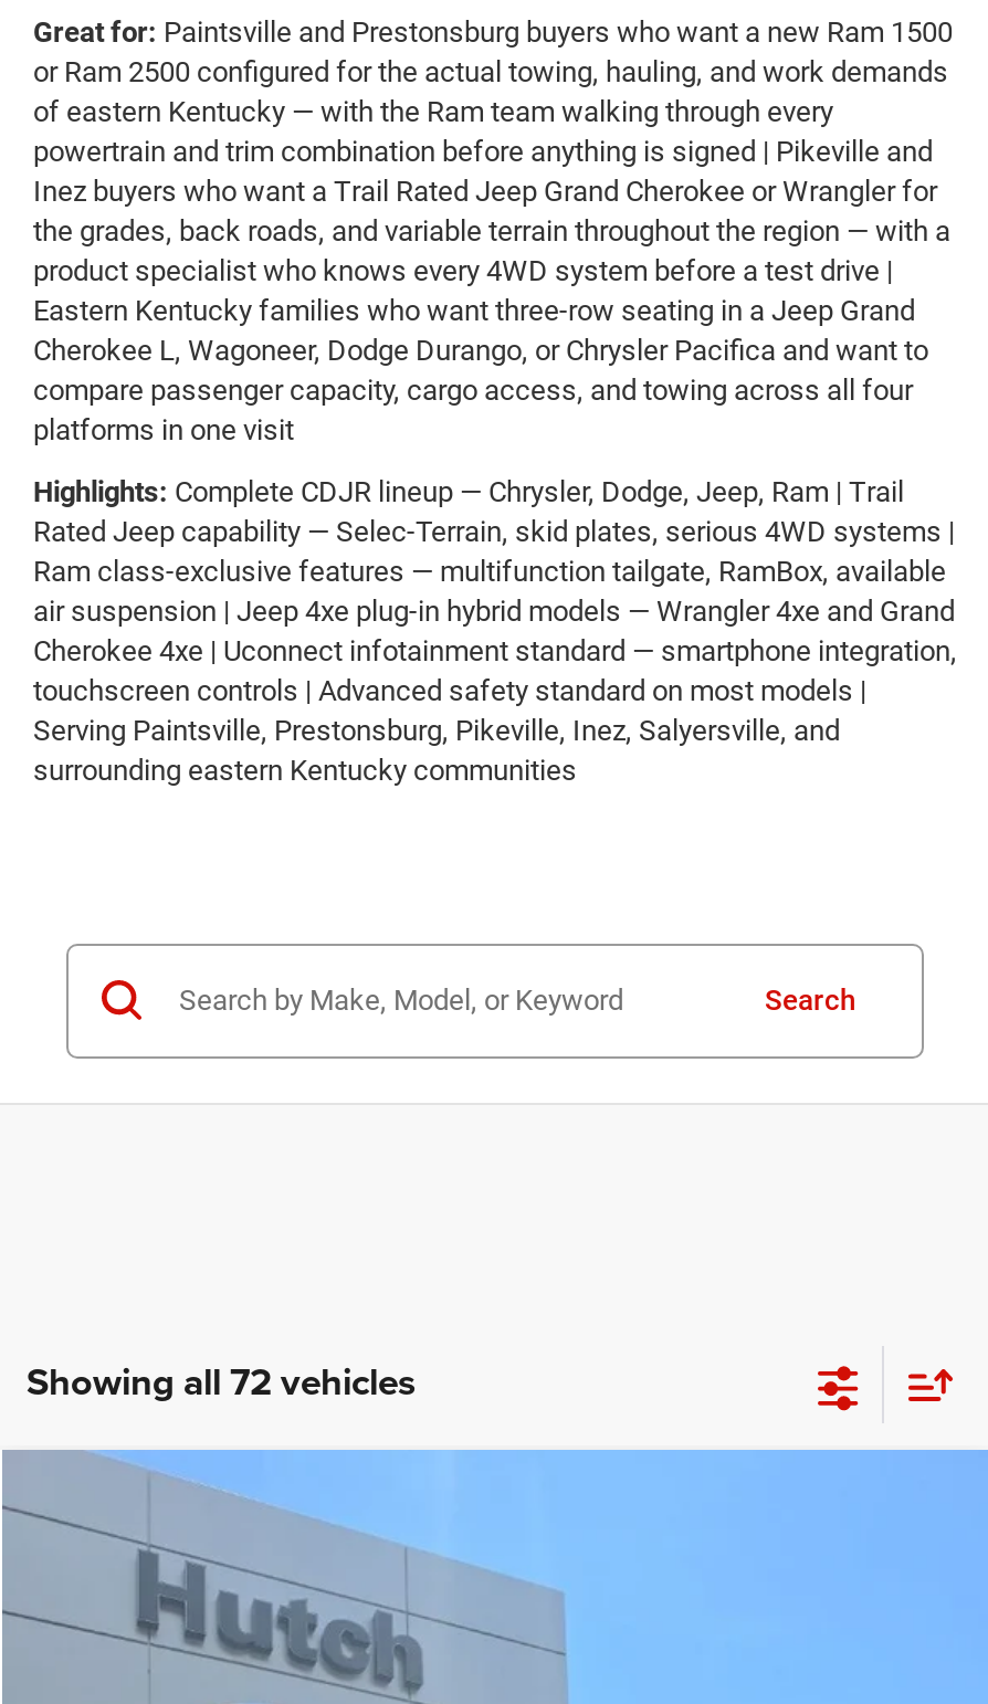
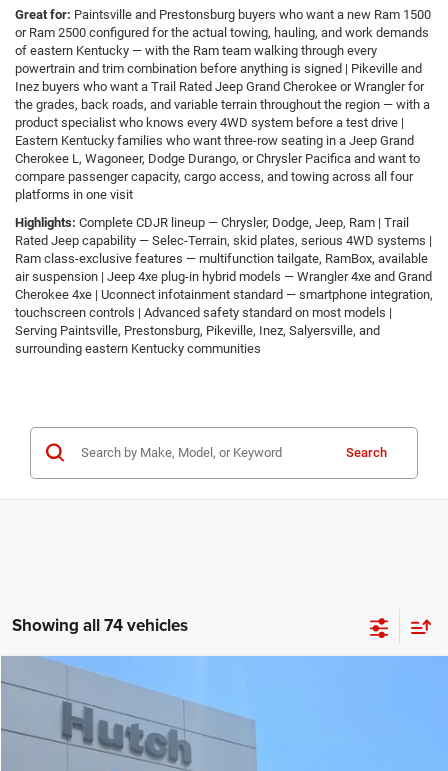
[27,1355,416,1408] Showing all 72 vehicles -> [12,613,188,637] Showing all 74 vehicles

